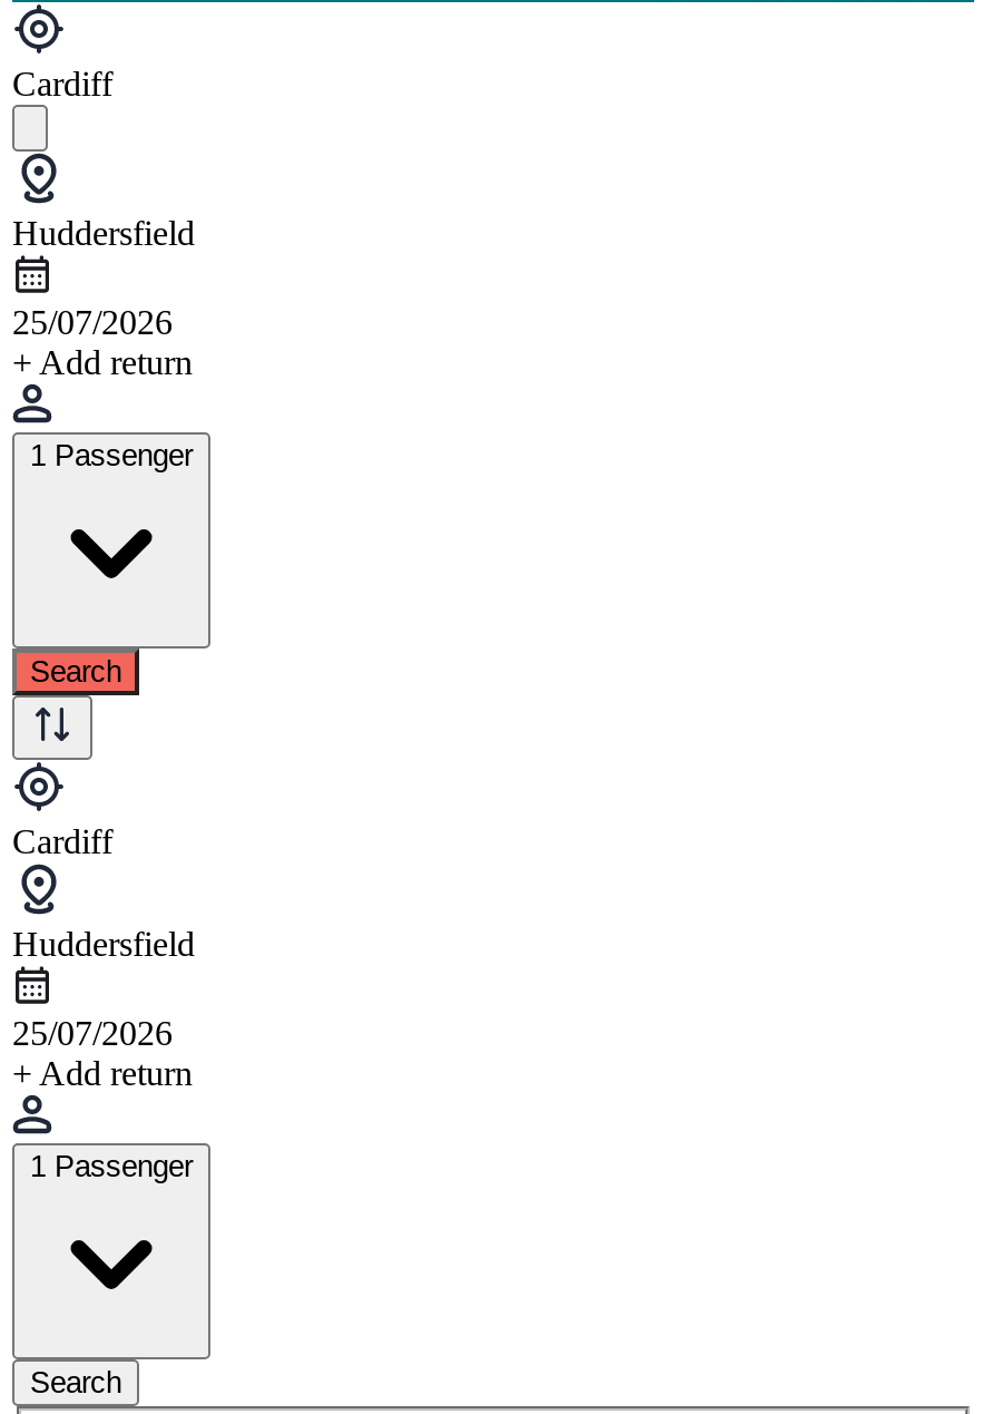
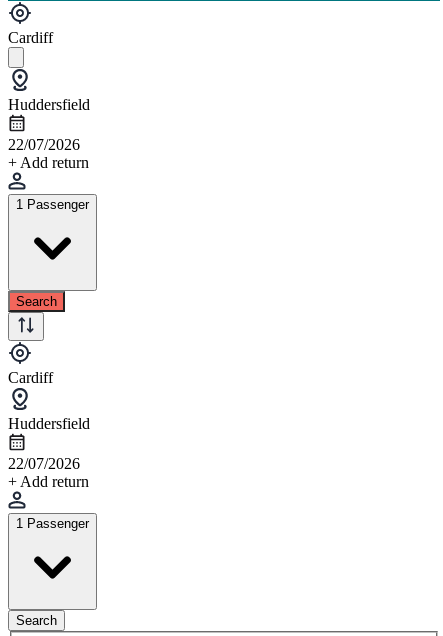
[12,303,173,341] 25/07/2026 -> [8,136,80,153] 22/07/2026
[12,1014,173,1051] 25/07/2026 -> [8,455,80,472] 22/07/2026

